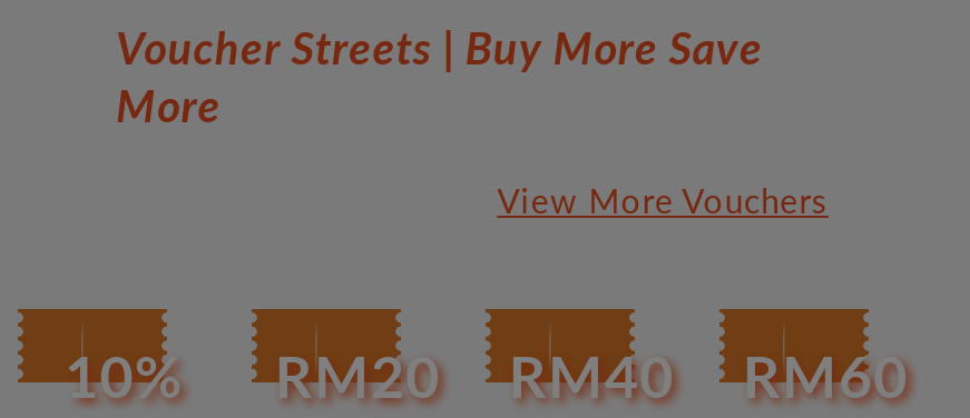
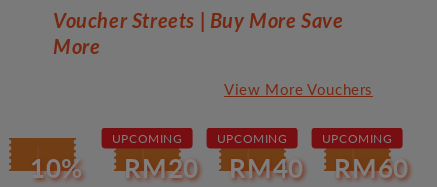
none -> [112,130,183,145] UPCOMING
none -> [217,130,288,145] UPCOMING
none -> [322,130,393,145] UPCOMING

